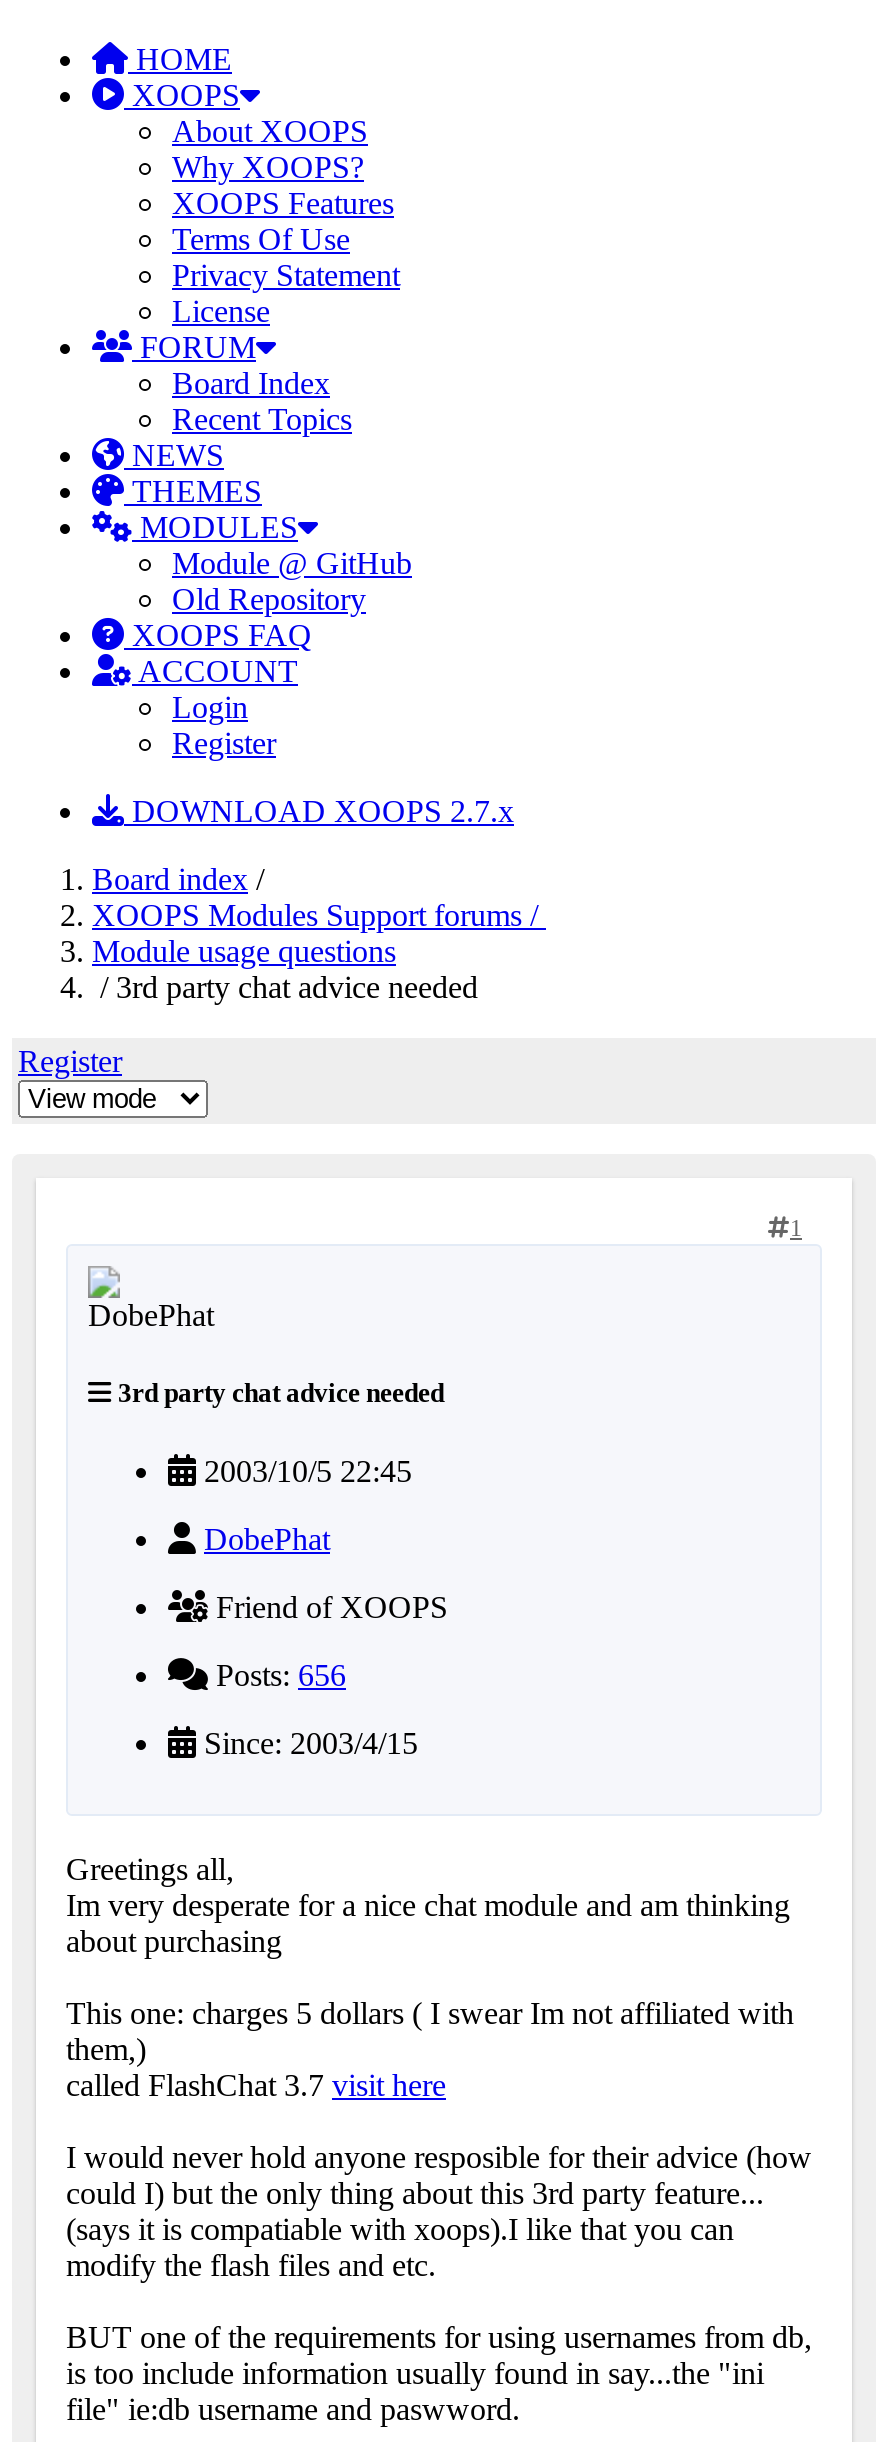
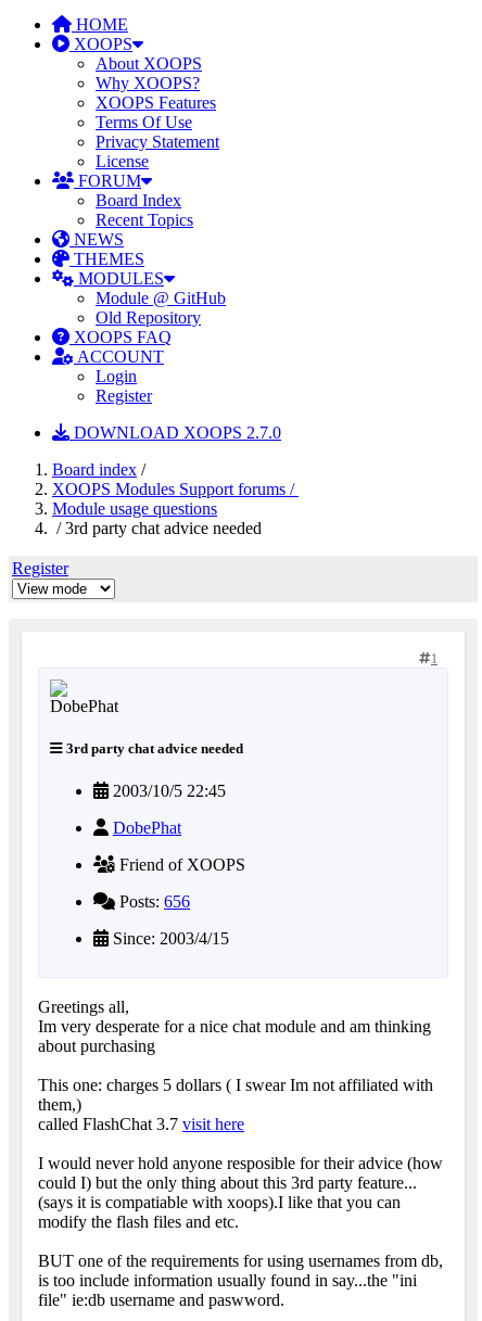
[124,794,514,828] DOWNLOAD XOOPS 2.7.x -> [69,423,281,442] DOWNLOAD XOOPS 2.7.0

